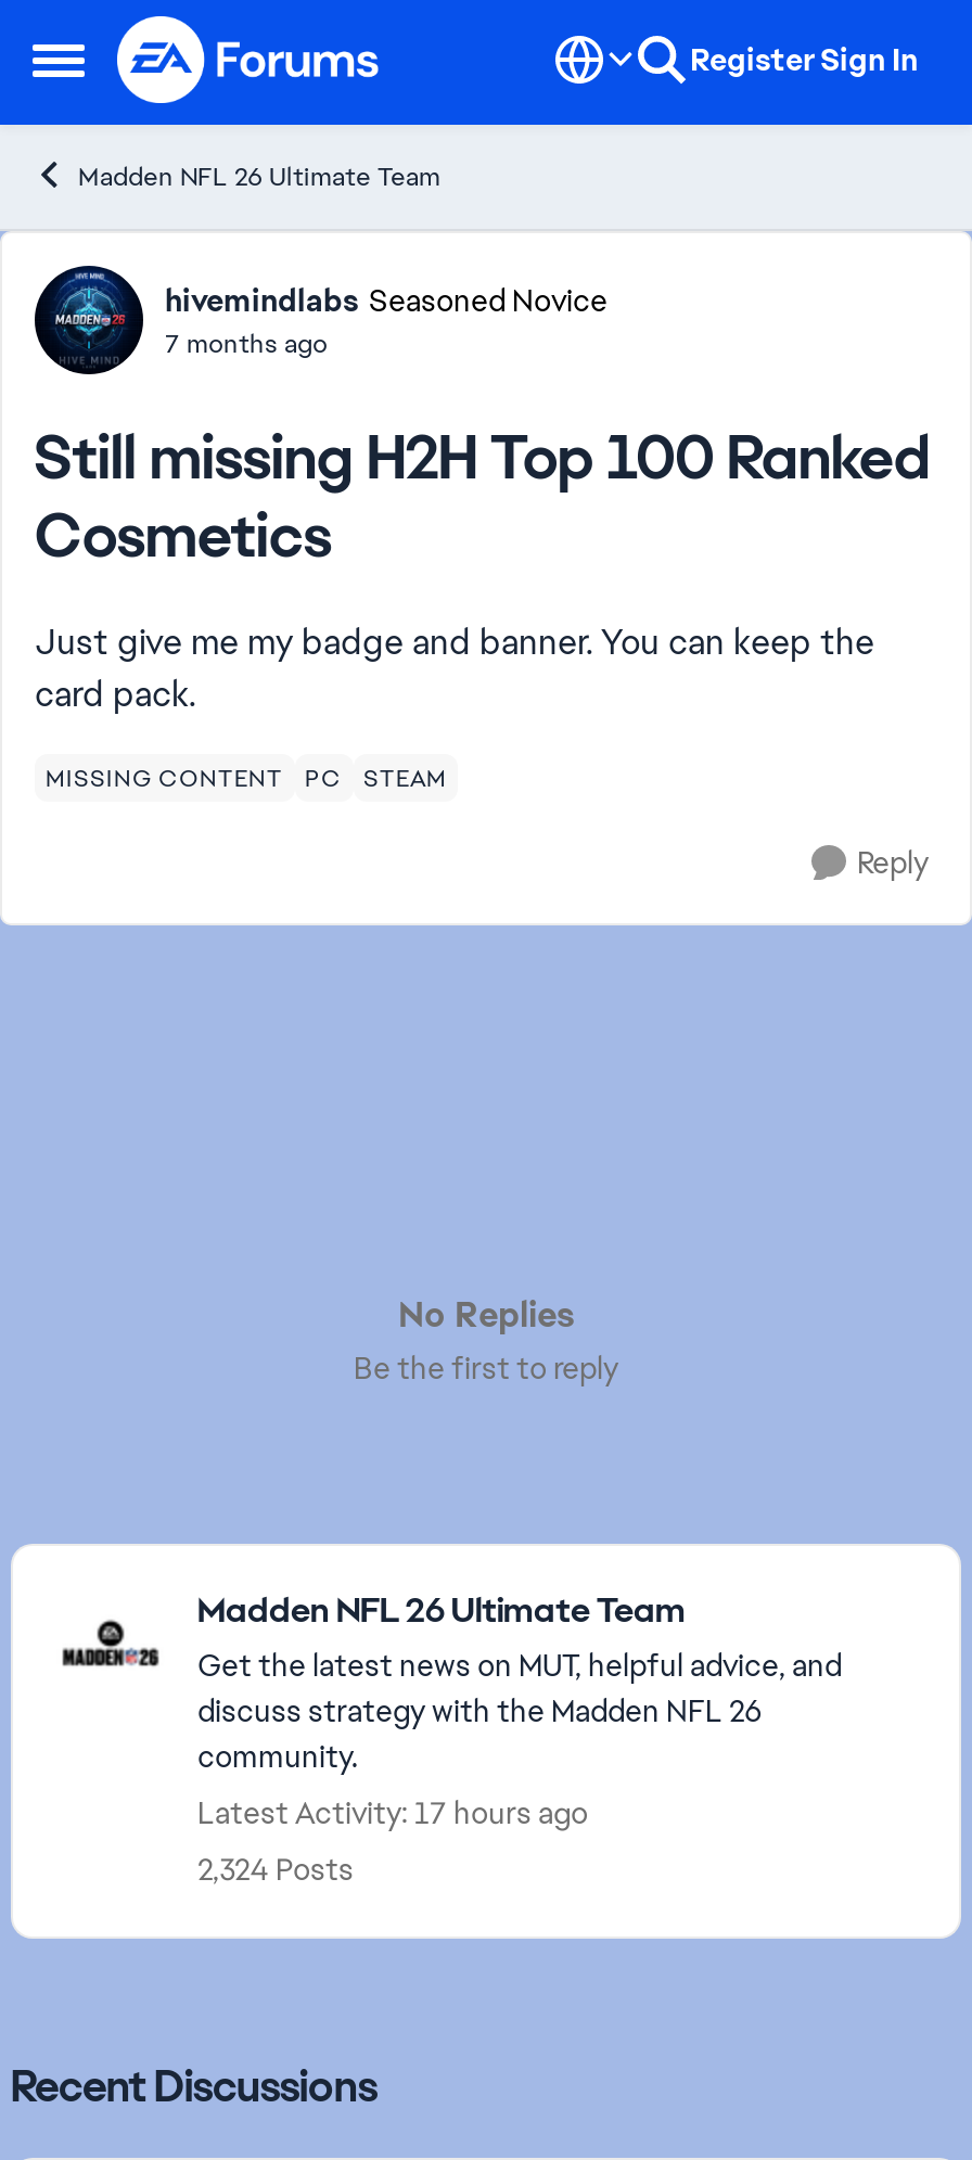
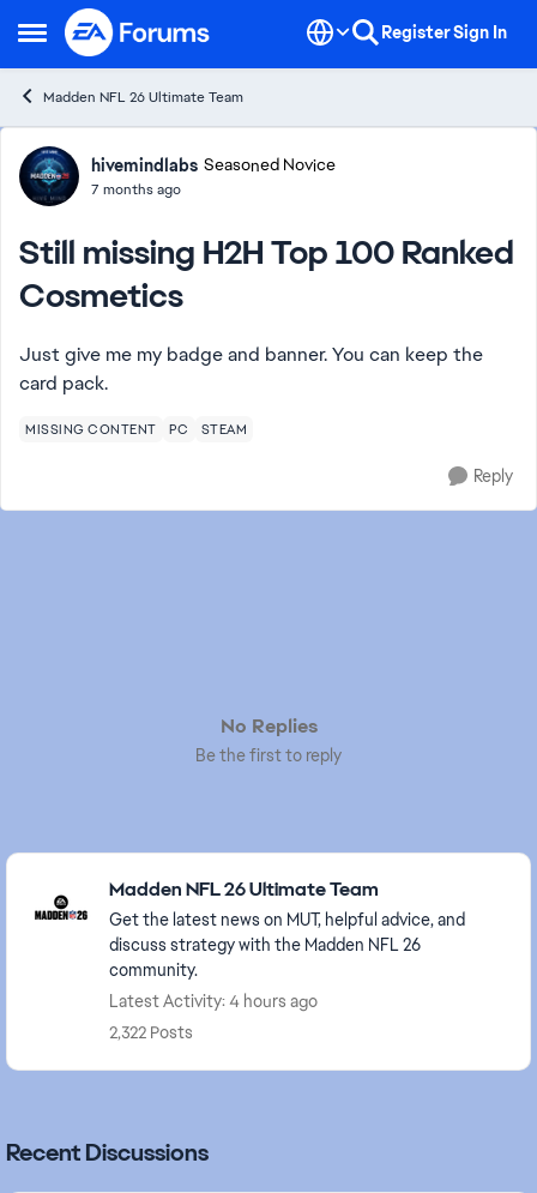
[197,1793,588,1832] Latest Activity: 17 hours ago -> [109,990,318,1012] Latest Activity: 4 hours ago
[197,1850,354,1889] 2,324 Posts -> [109,1022,193,1043] 2,322 Posts

